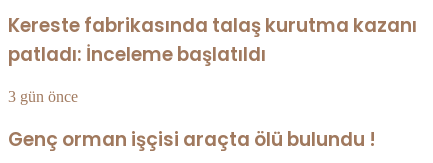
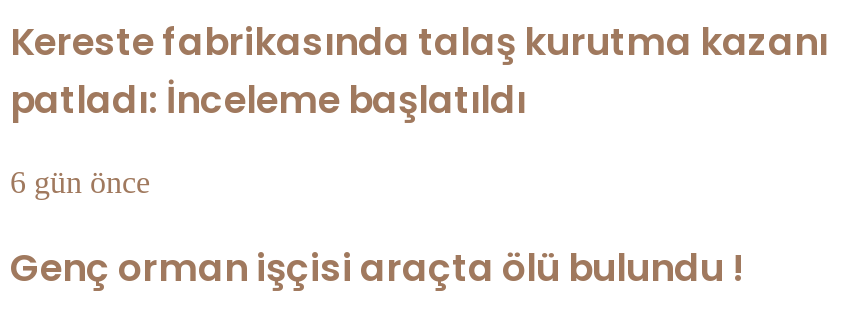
[8,88,78,105] 3 gün önce -> [10,166,150,200] 6 gün önce

